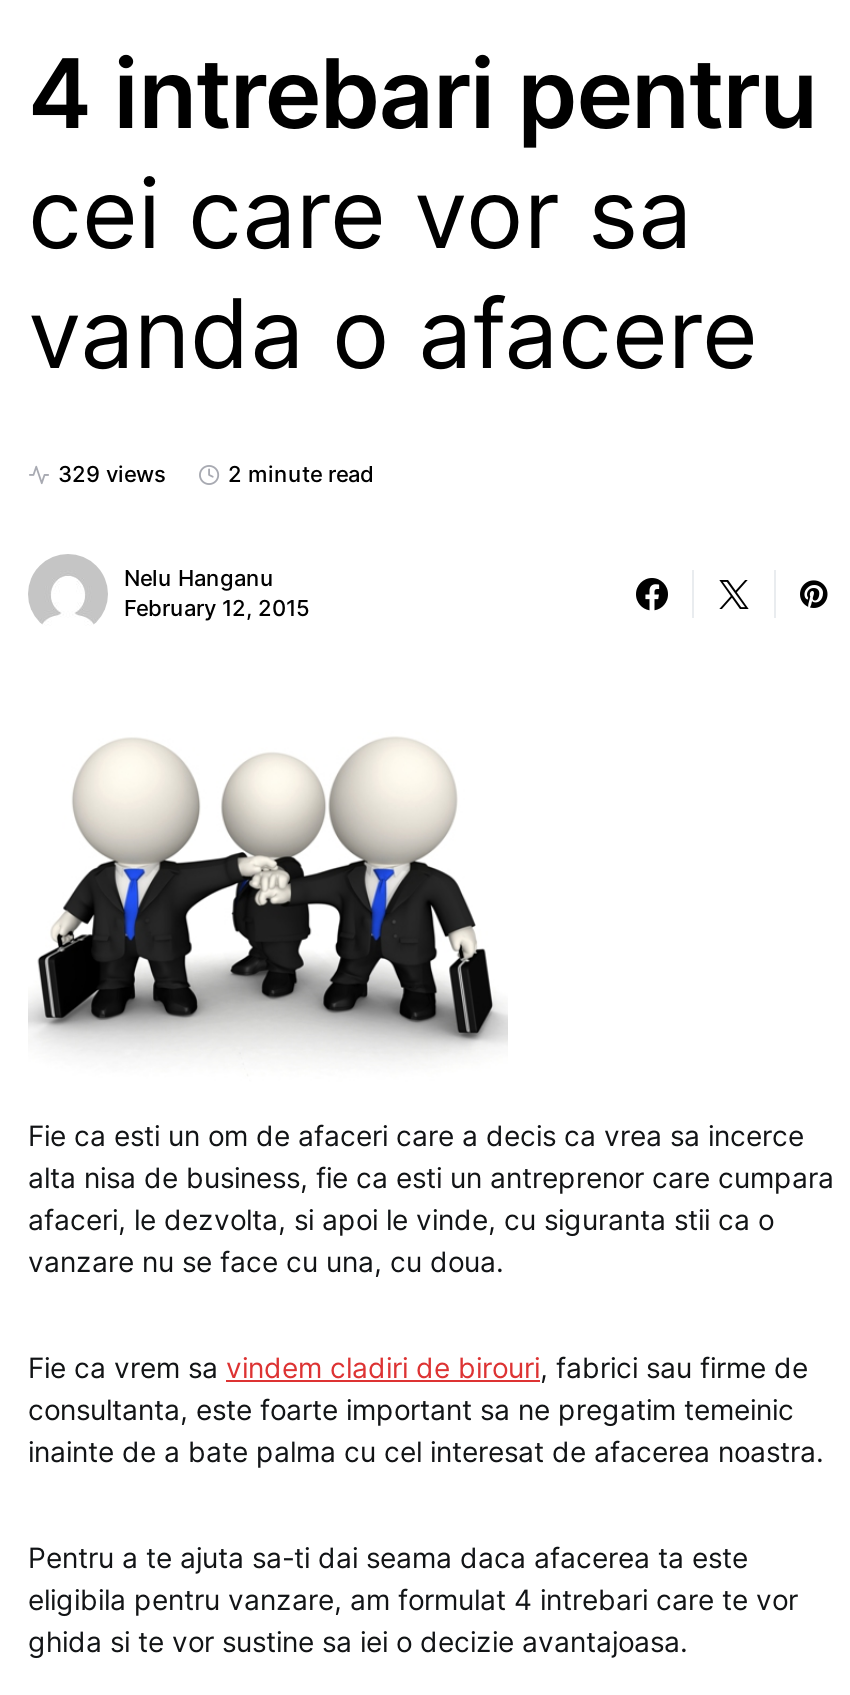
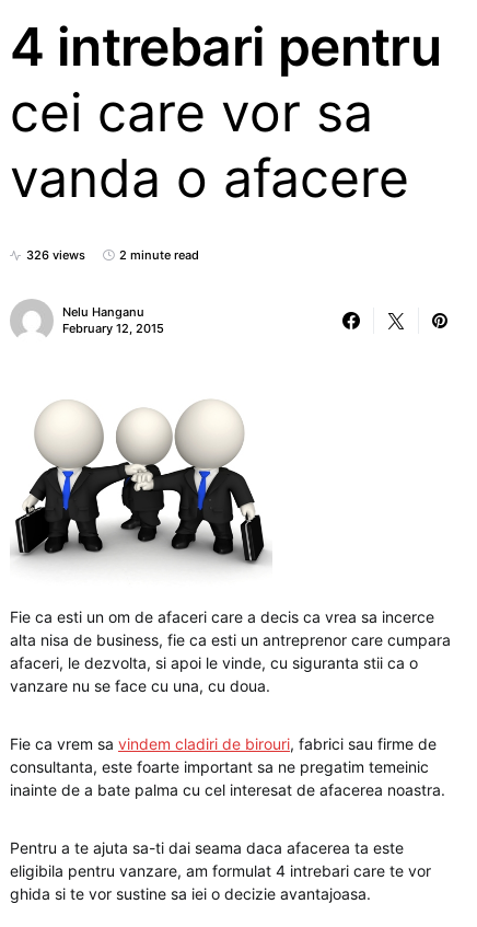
[58,460,166,488] 329 views -> [26,247,85,263] 326 views

